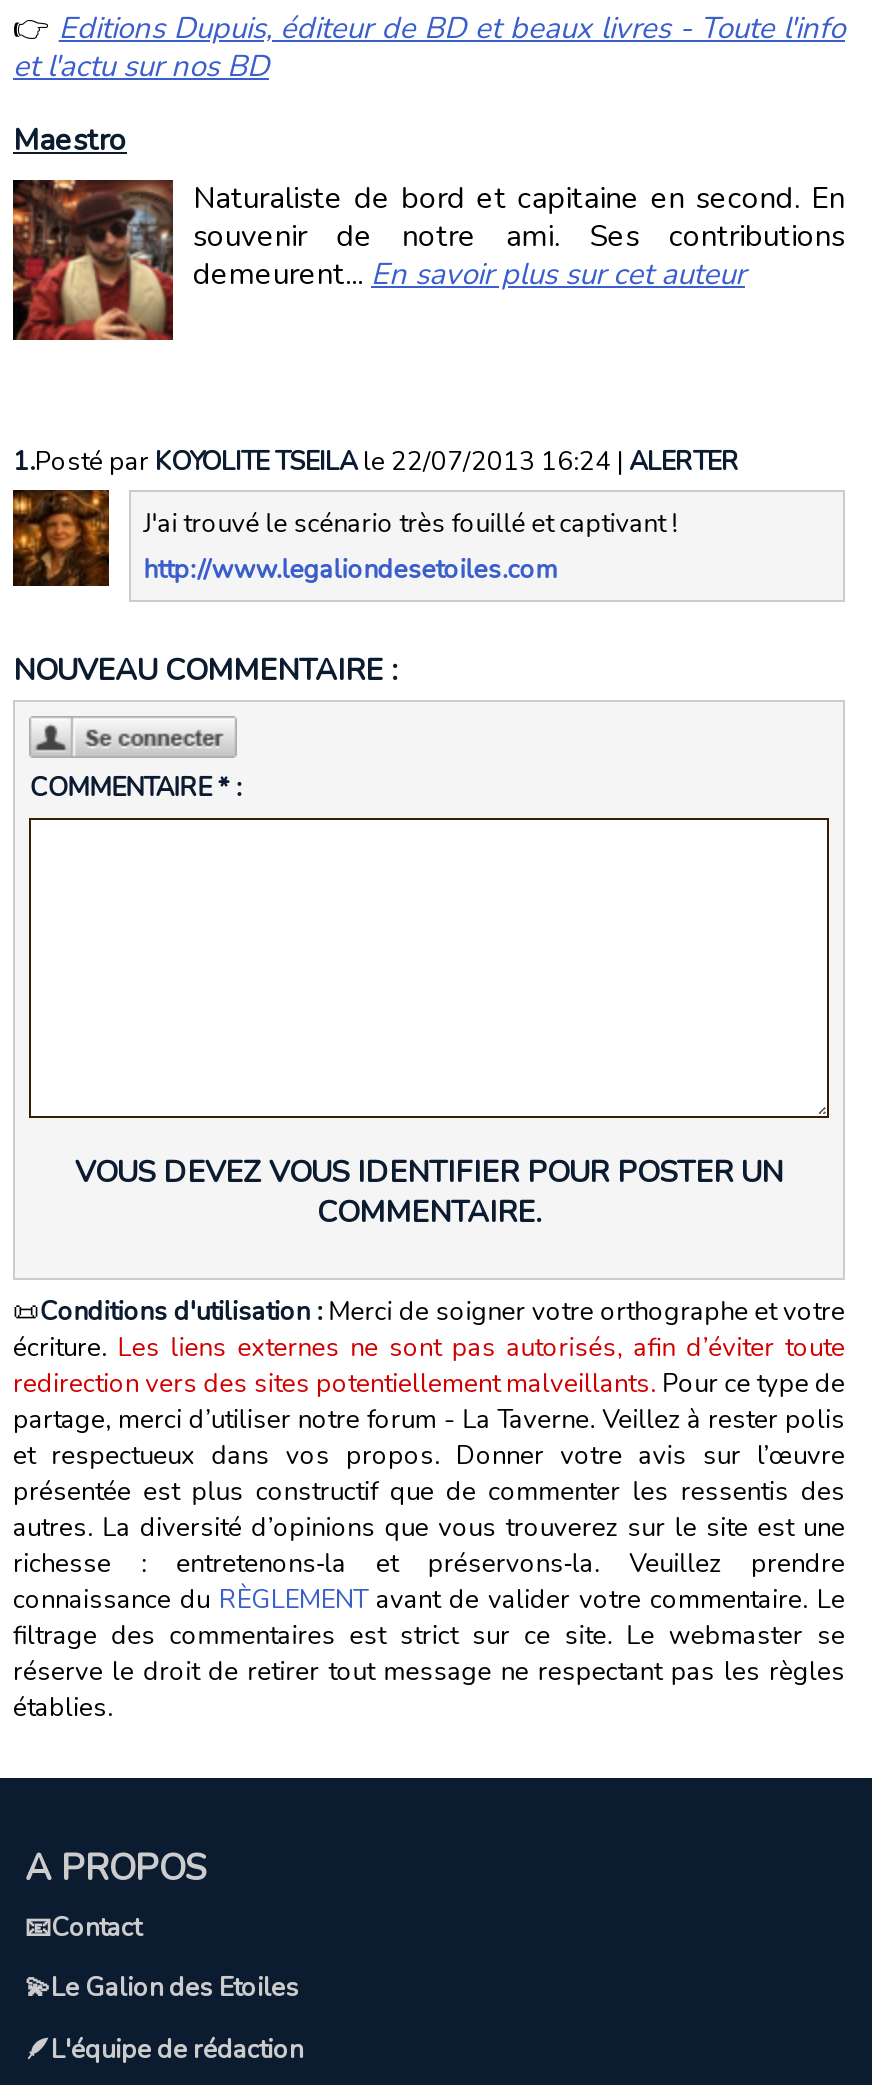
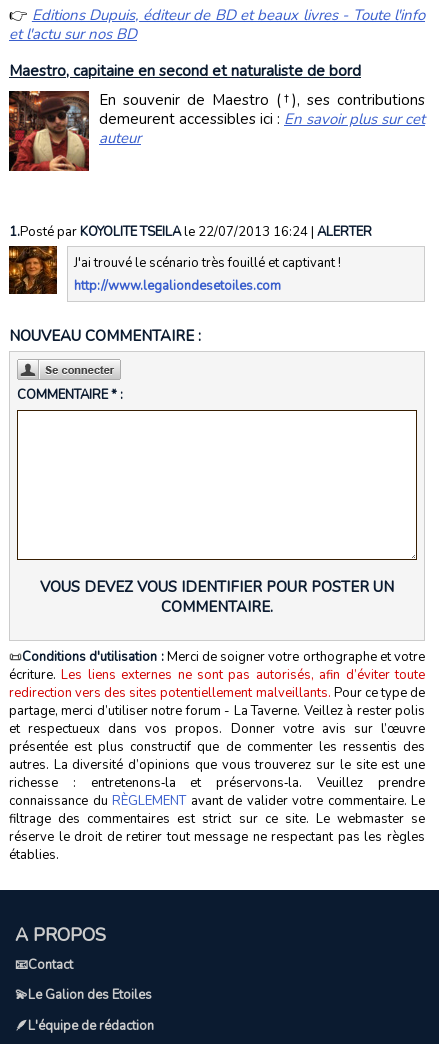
[13,121,845,295] Maestro | Naturaliste de bord et capitaine en second. En | souvenir de notre ami. Ses contributions | demeurent... En savoir plus sur cet auteur -> [9,61,425,148] Maestro, capitaine en second et naturaliste de bord | En souvenir de Maestro (†), ses contributions | demeurent accessibles ici : En savoir plus sur cet | auteur

